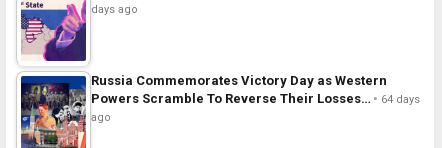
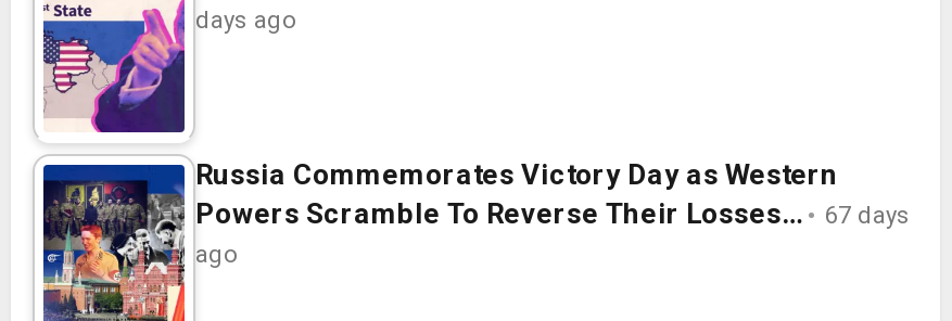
[91,91,420,106] Powers Scramble To Reverse Their Losses… 64 days -> [195,198,910,231] Powers Scramble To Reverse Their Losses… 67 days

